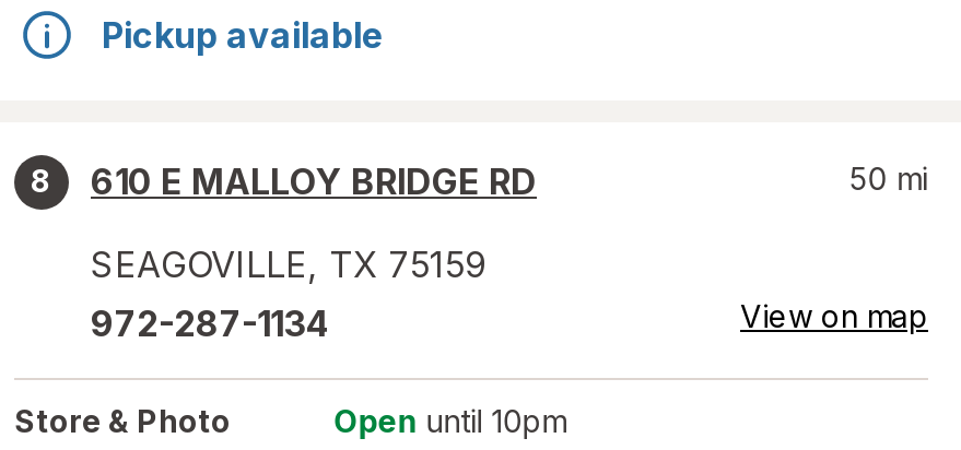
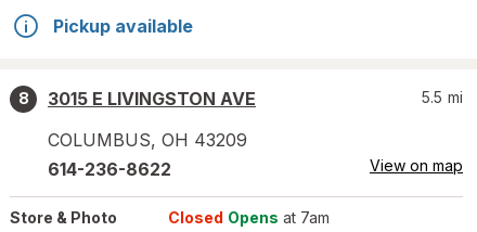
[91,159,537,203] 610 E MALLOY BRIDGE RD -> [48,88,256,109] 3015 E LIVINGSTON AVE
[849,159,928,197] 50 mi -> [421,88,463,106] 5.5 mi
[91,242,487,286] SEAGOVILLE, TX 75159 -> [48,129,247,151] COLUMBUS, OH 43209
[91,301,327,345] 972-287-1134 -> [48,158,171,180] 614-236-8622
[334,402,566,439] Open until 10pm -> [168,208,330,227] Closed Opens at 7am

